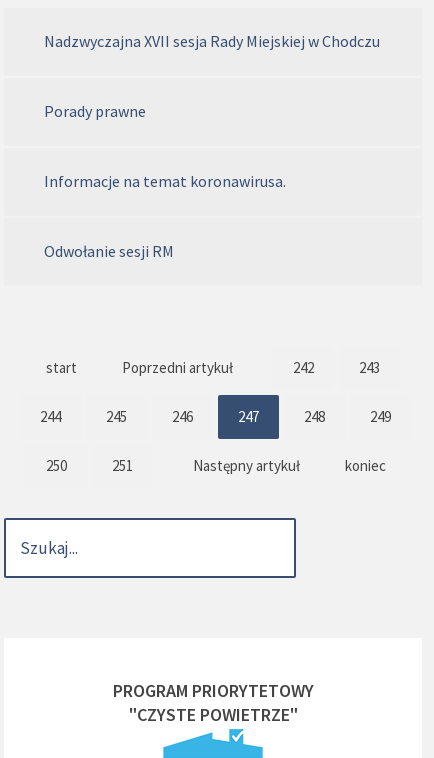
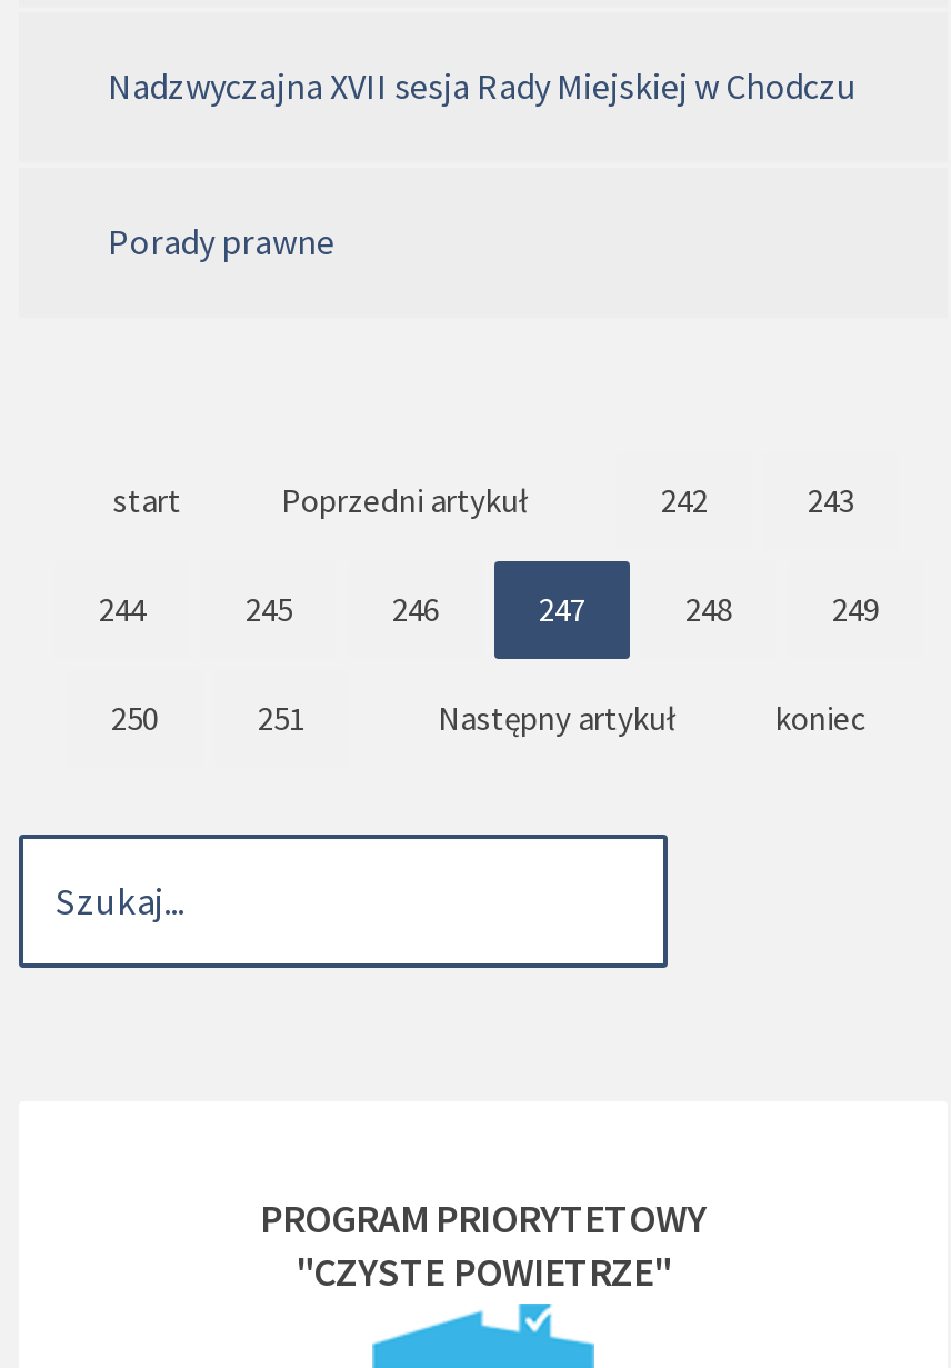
[44,171,286,261] Informacje na temat koronawirusa. | Odwołanie sesji RM -> none

